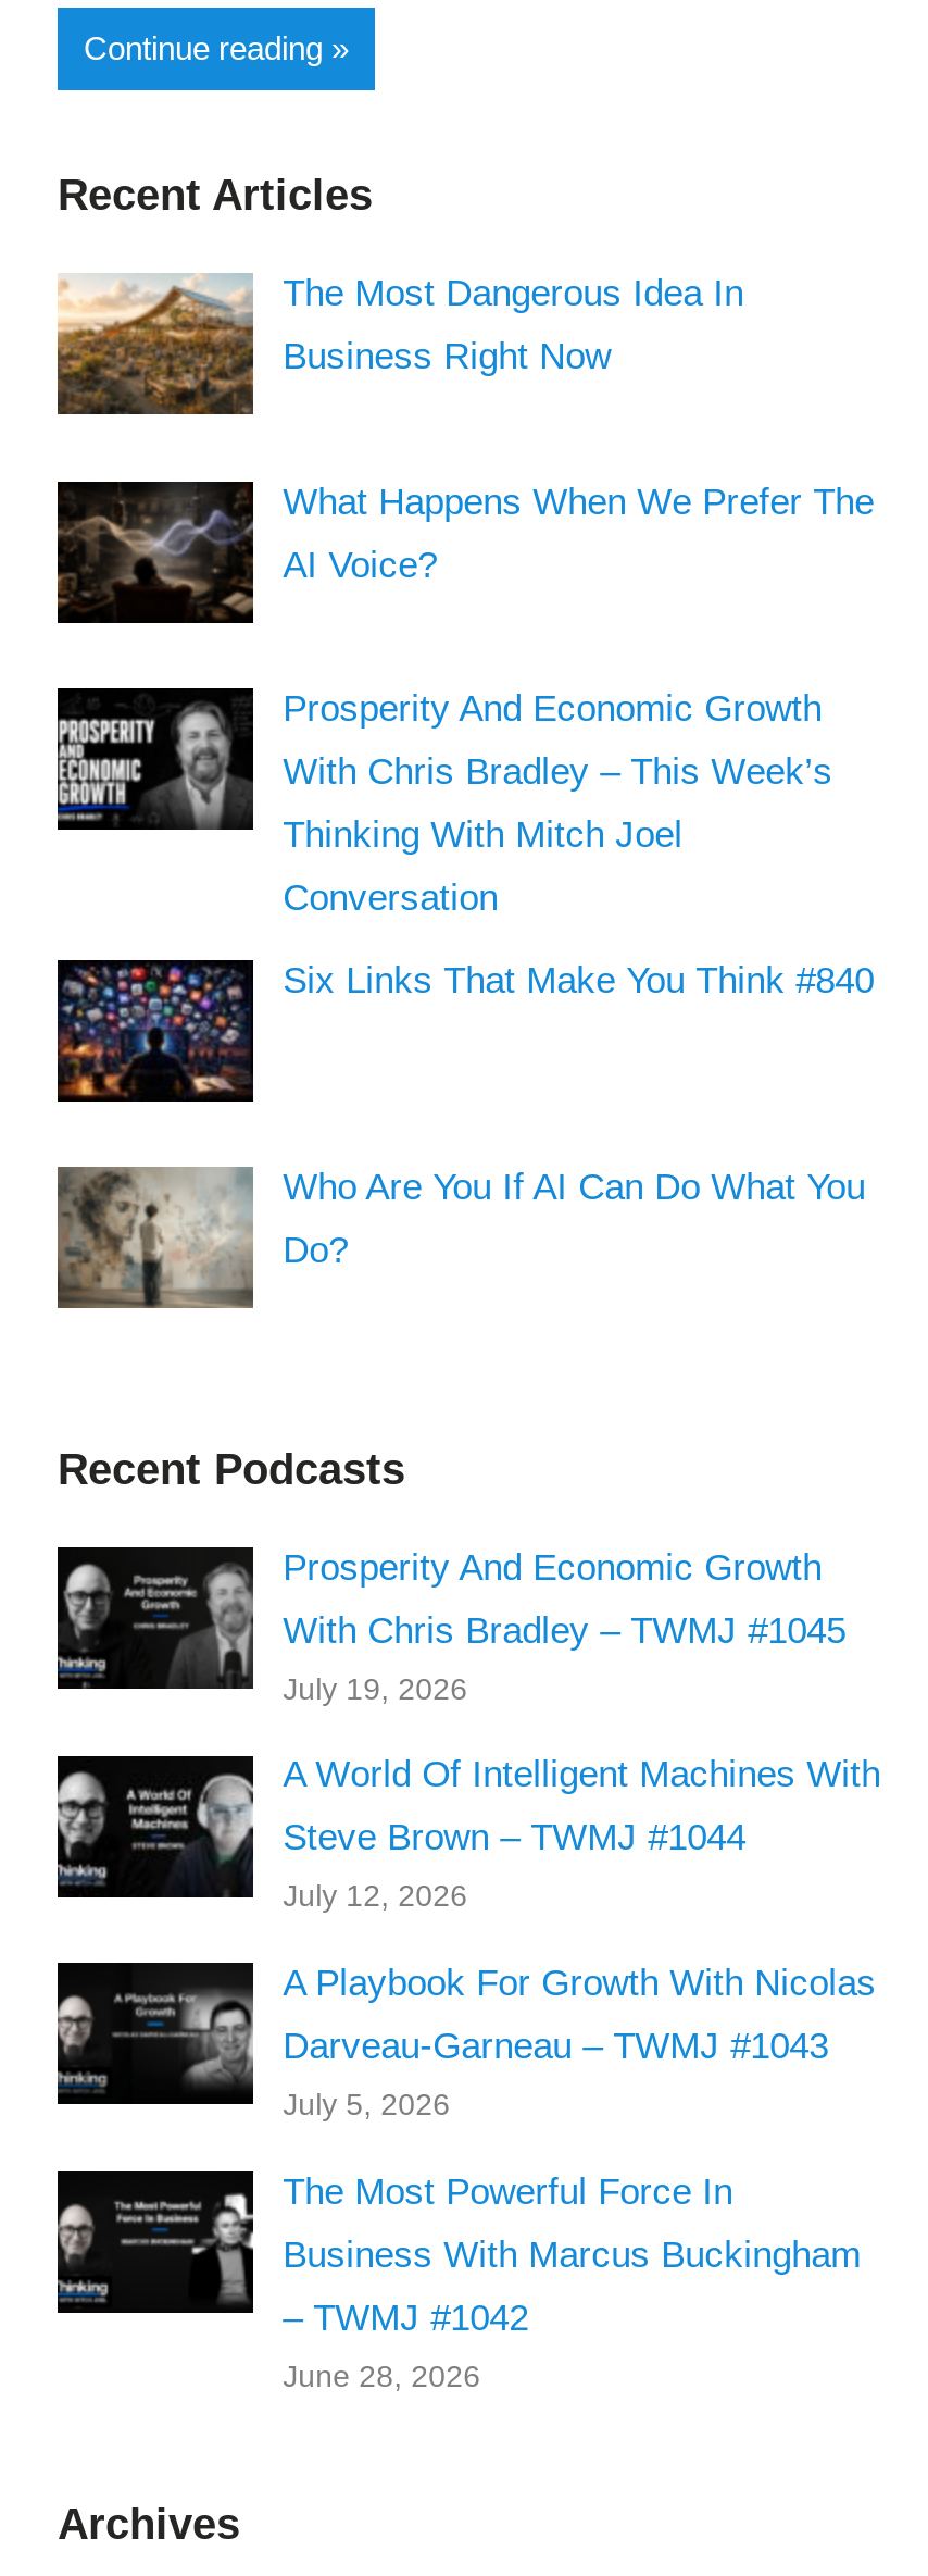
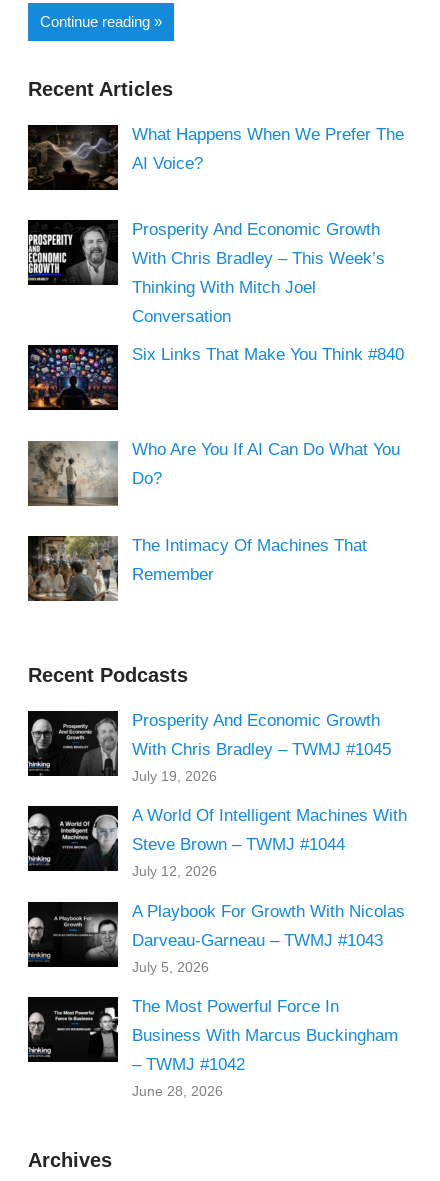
[55,272,743,416] [image] | The Most Dangerous Idea In | Business Right Now -> none
moved [53,480,874,1271] -> [26,125,404,488]: [image] | What Happens When We Prefer The | AI Voice? | ... | Who Are You If AI Can Do What You | Do?
none -> [29,535,367,602] [image] | The Intimacy Of Machines That | Remember

